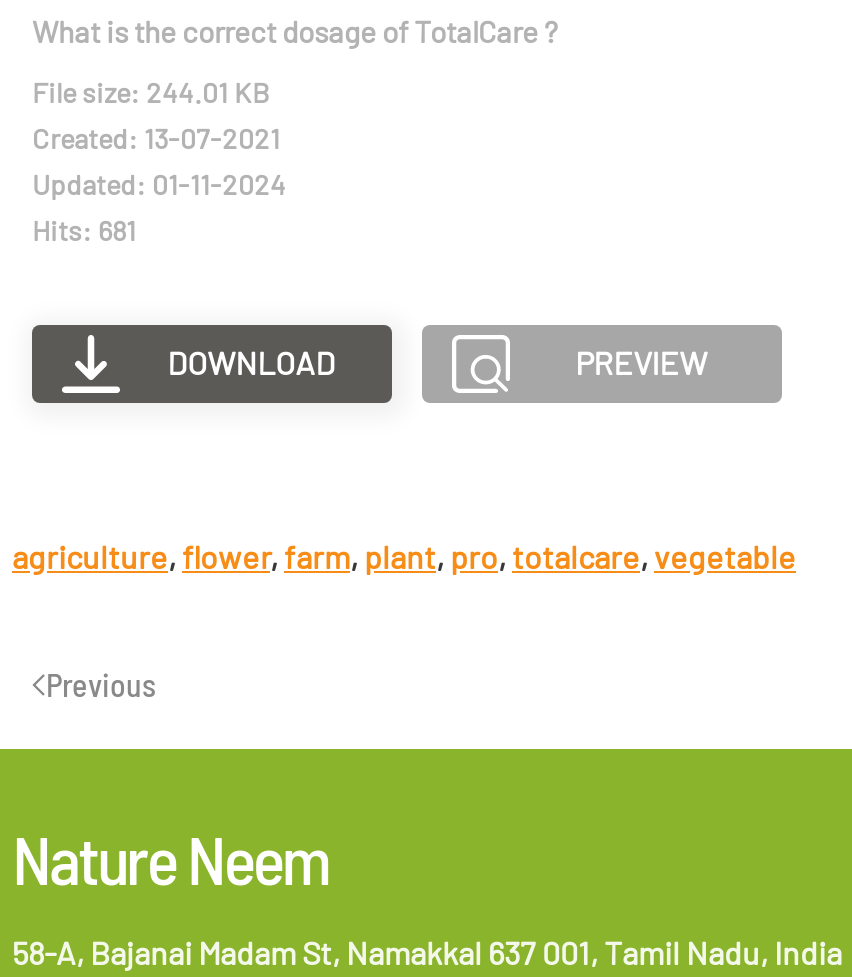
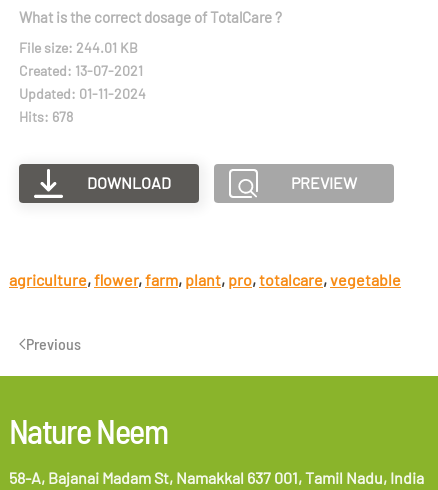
[32,212,136,246] Hits: 681 -> [19,108,73,125] Hits: 678

